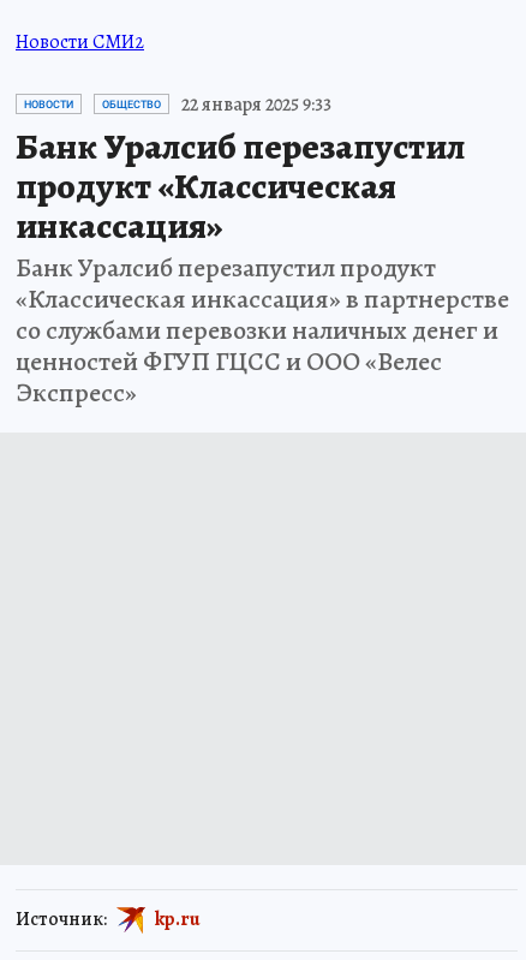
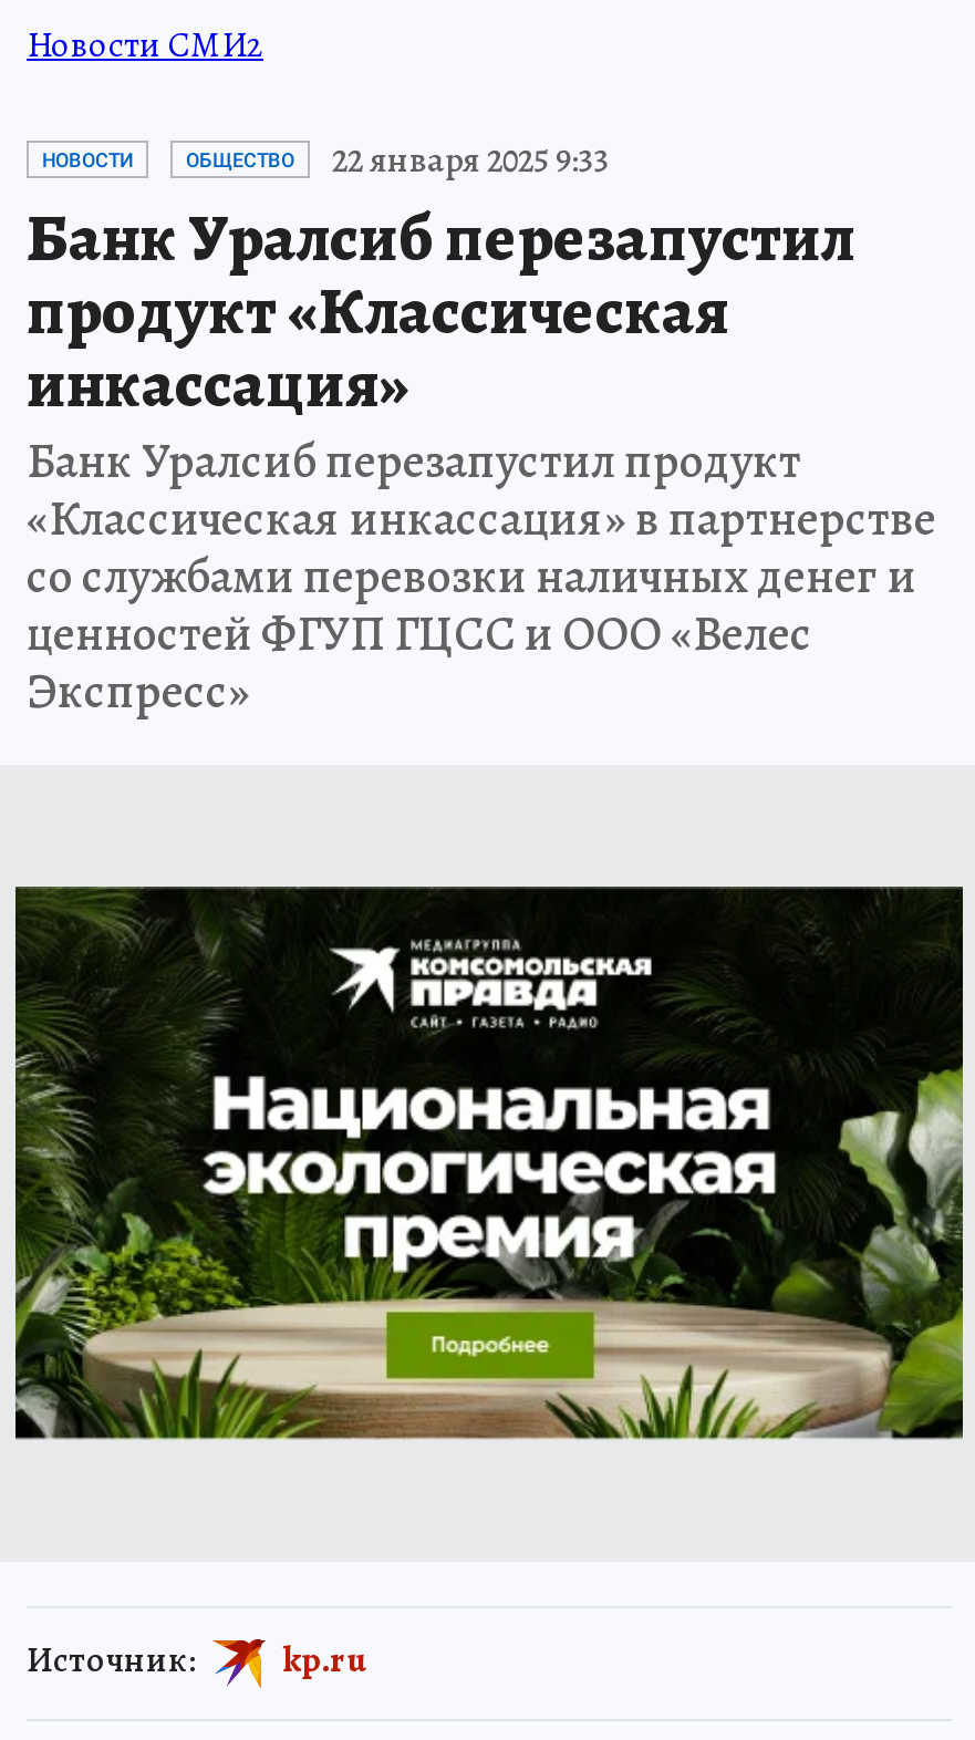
none -> [13,884,965,1442] [image]

